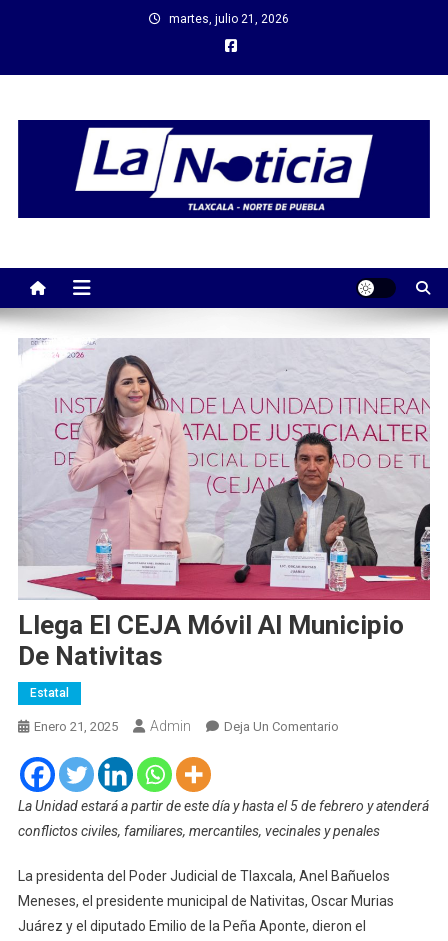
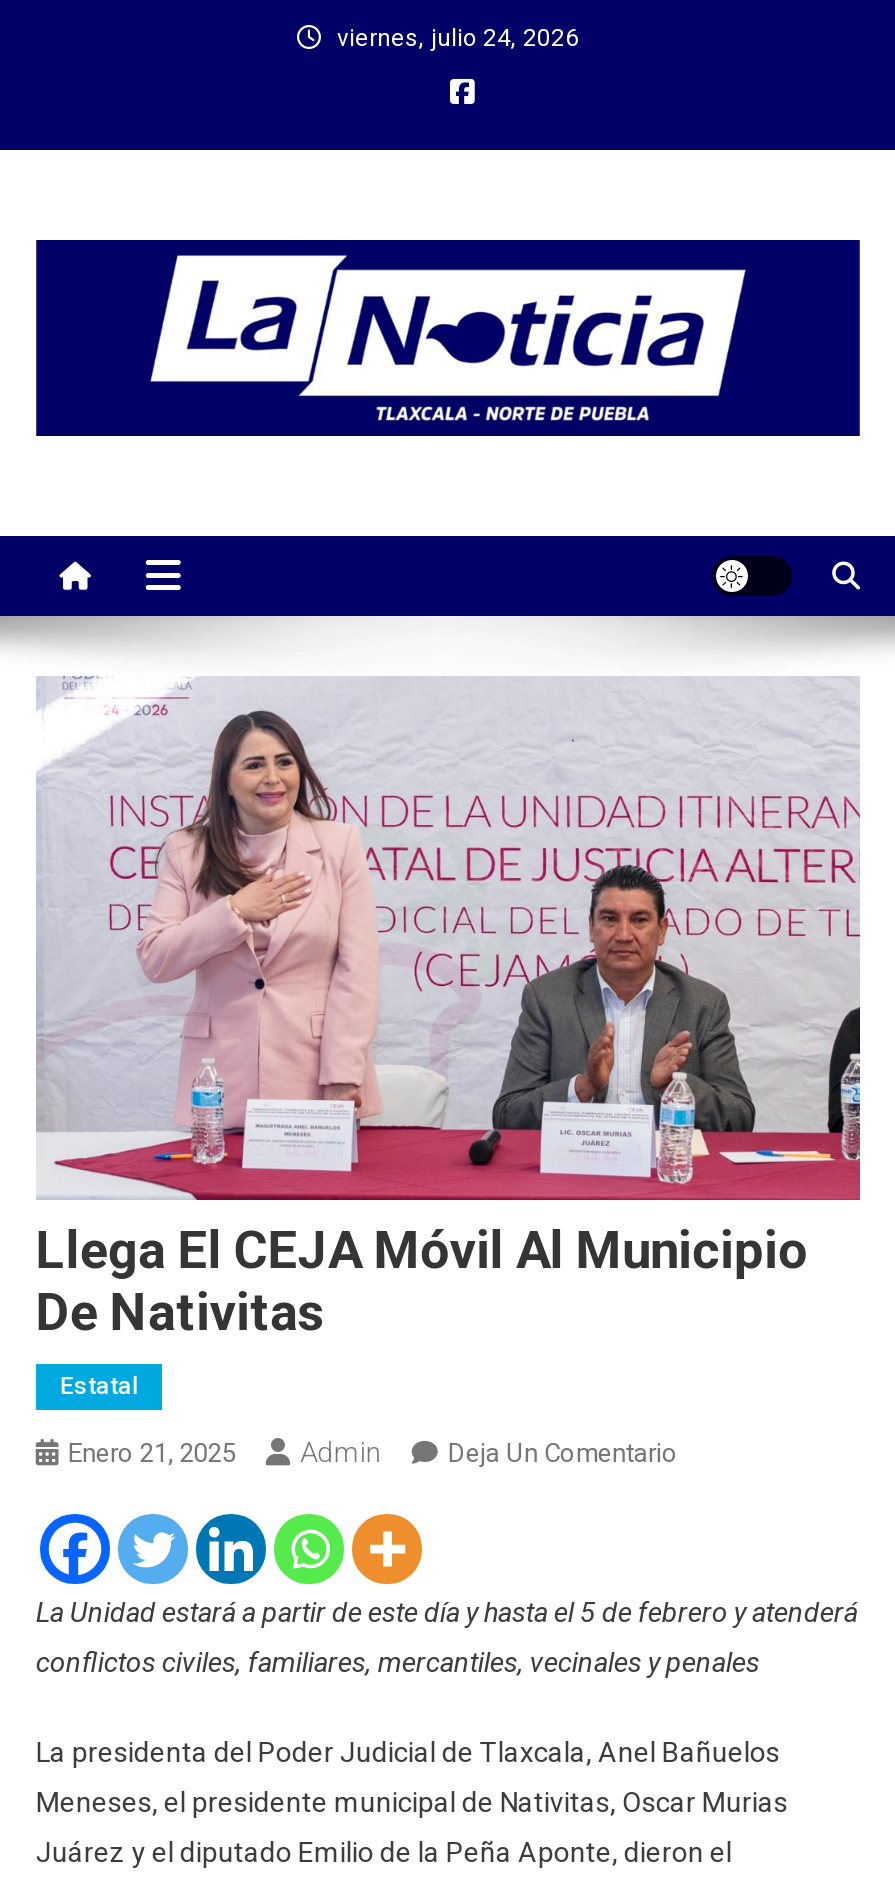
[169,12,289,26] martes, julio 21, 2026 -> [337,24,579,52] viernes, julio 24, 2026

